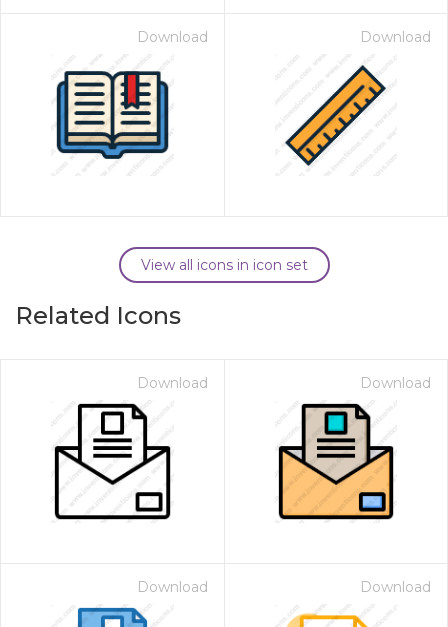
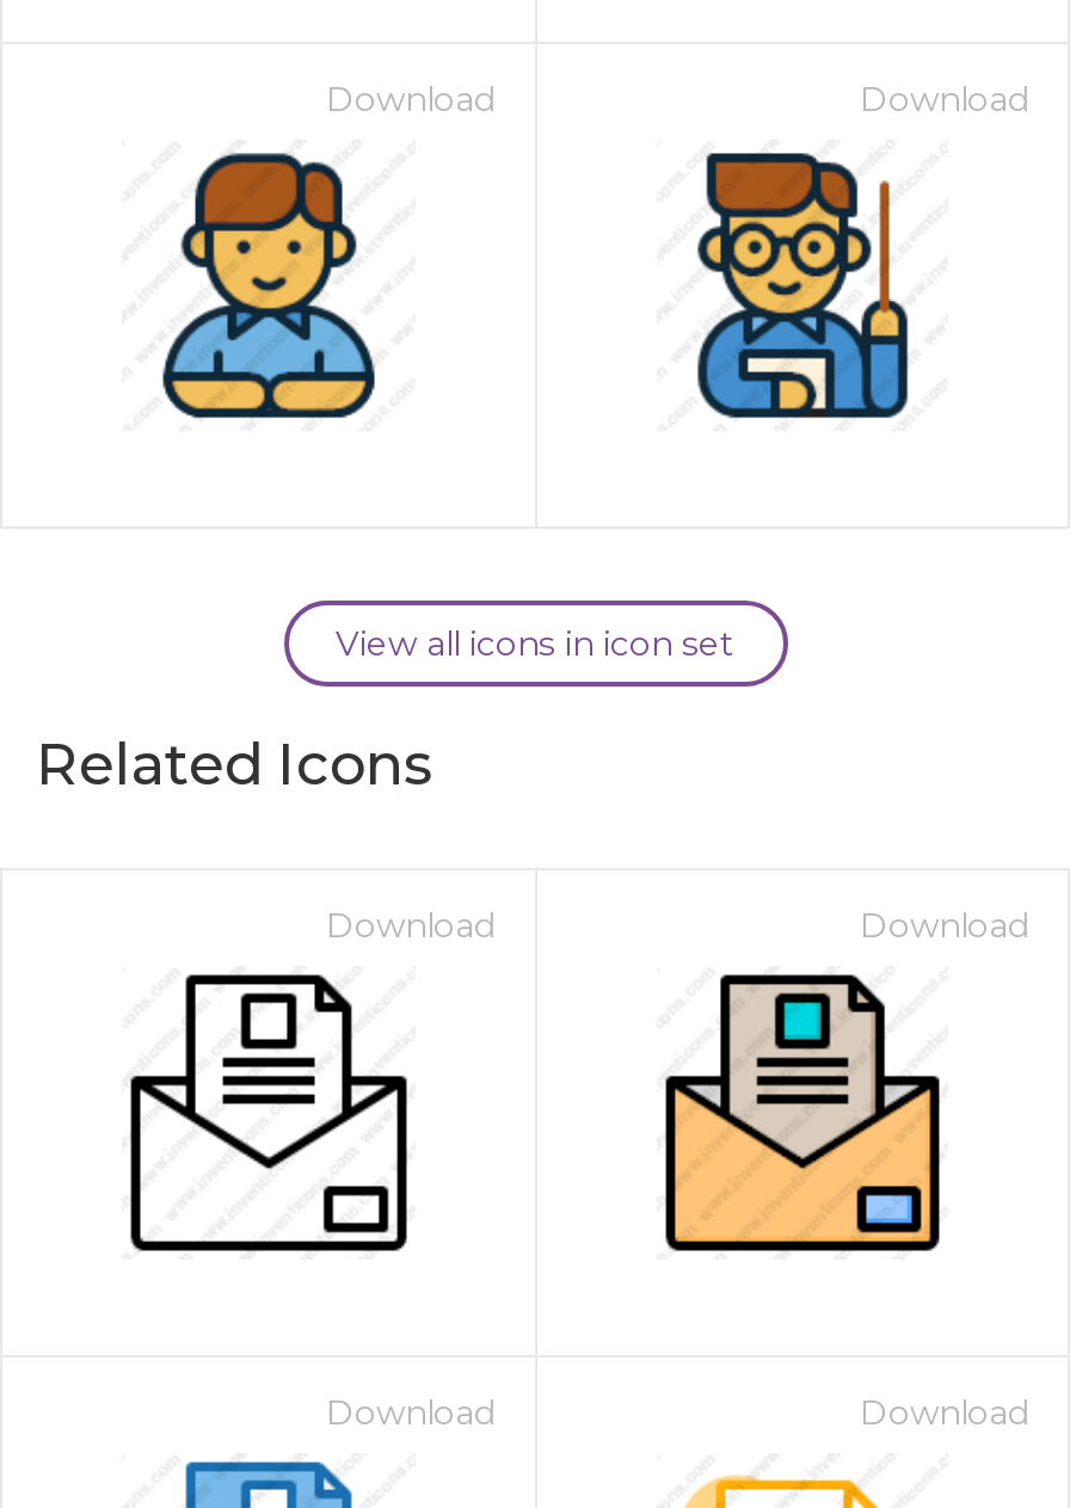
[56,60,170,171] [image] -> [136,152,404,421] [image]
[285,59,387,171] [image] -> [683,149,922,421] [image]

